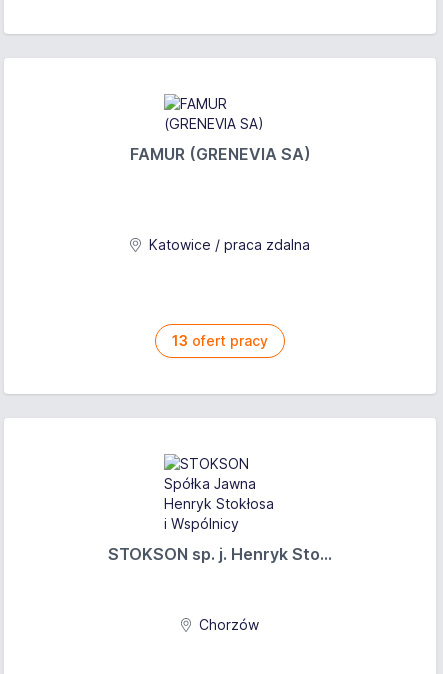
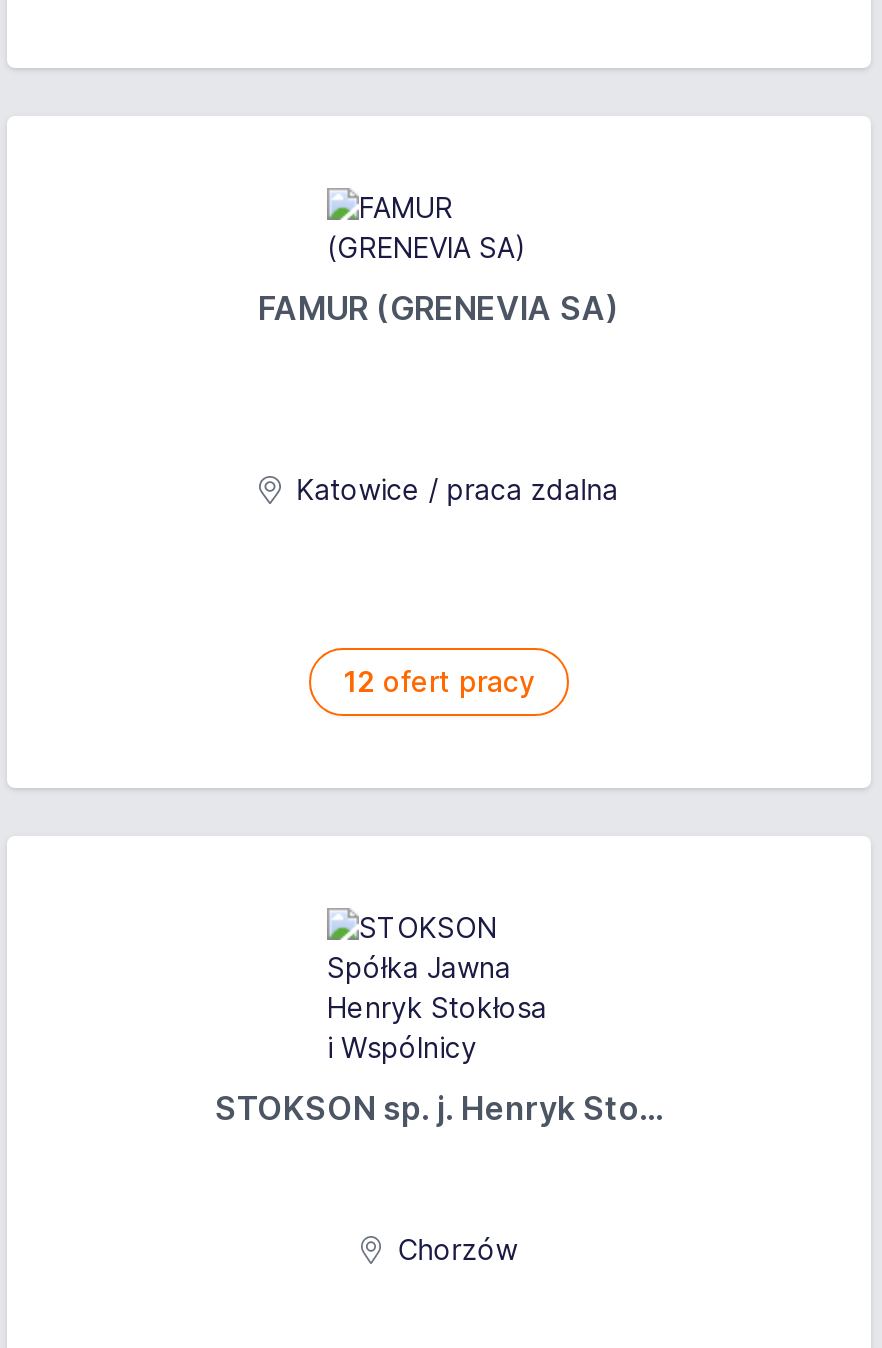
[172,332,268,349] 13 ofert pracy -> [343,664,535,698] 12 ofert pracy

